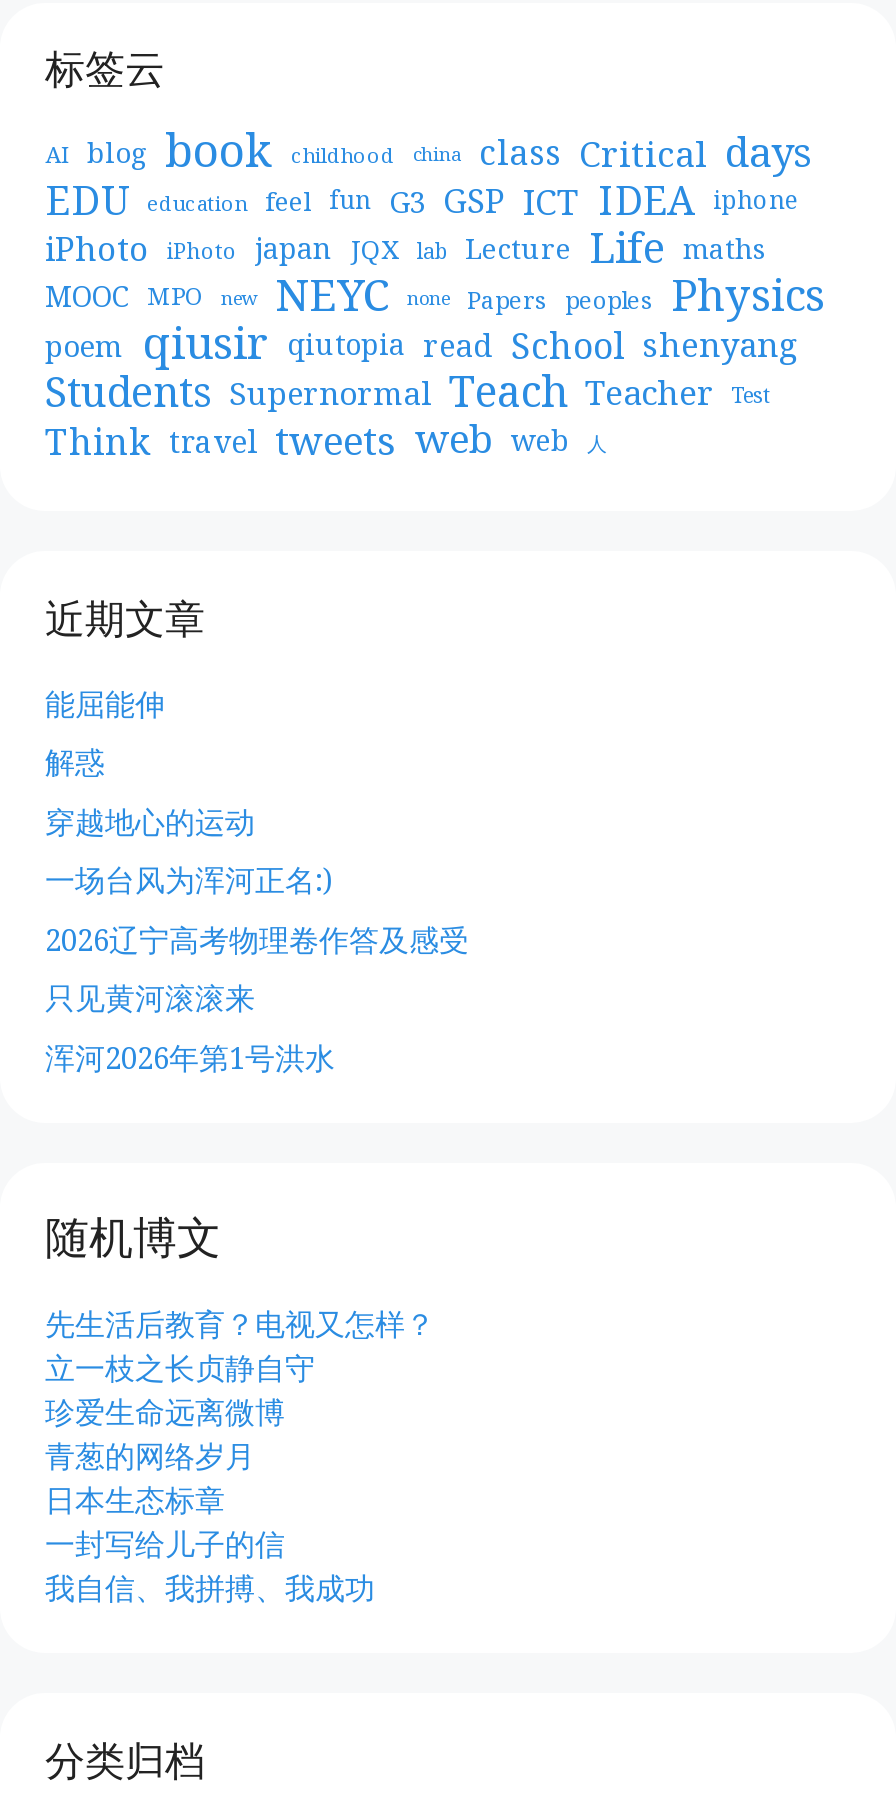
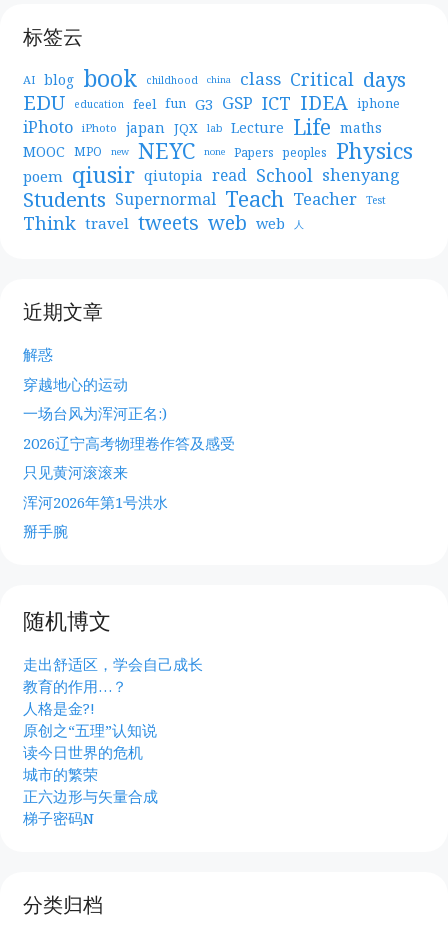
[45,683,165,723] 能屈能伸 -> none
moved [45,742,469,1077] -> [22,344,234,512]: 解惑 | 穿越地心的运动 | 一场台风为浑河正名:) | 2026辽宁高考物理卷作答及感受 | 只见黄河滚滚来 | 浑河2026年第1号洪水
none -> [22,521,67,541] 掰手腕
[45,1303,435,1607] 先生活后教育？电视又怎样？ | 立一枝之长贞静自守 | 珍爱生命远离微博 | 青葱的网络岁月 | 日本生态标章 | 一封写给儿子的信 | 我自信、我拼搏、我成功 -> [22,654,202,828] 走出舒适区，学会自己成长 | 教育的作用…？ | 人格是金?! | 原创之“五理”认知说 | 读今日世界的危机 | 城市的繁荣 | 正六边形与矢量合成 | 梯子密码N

